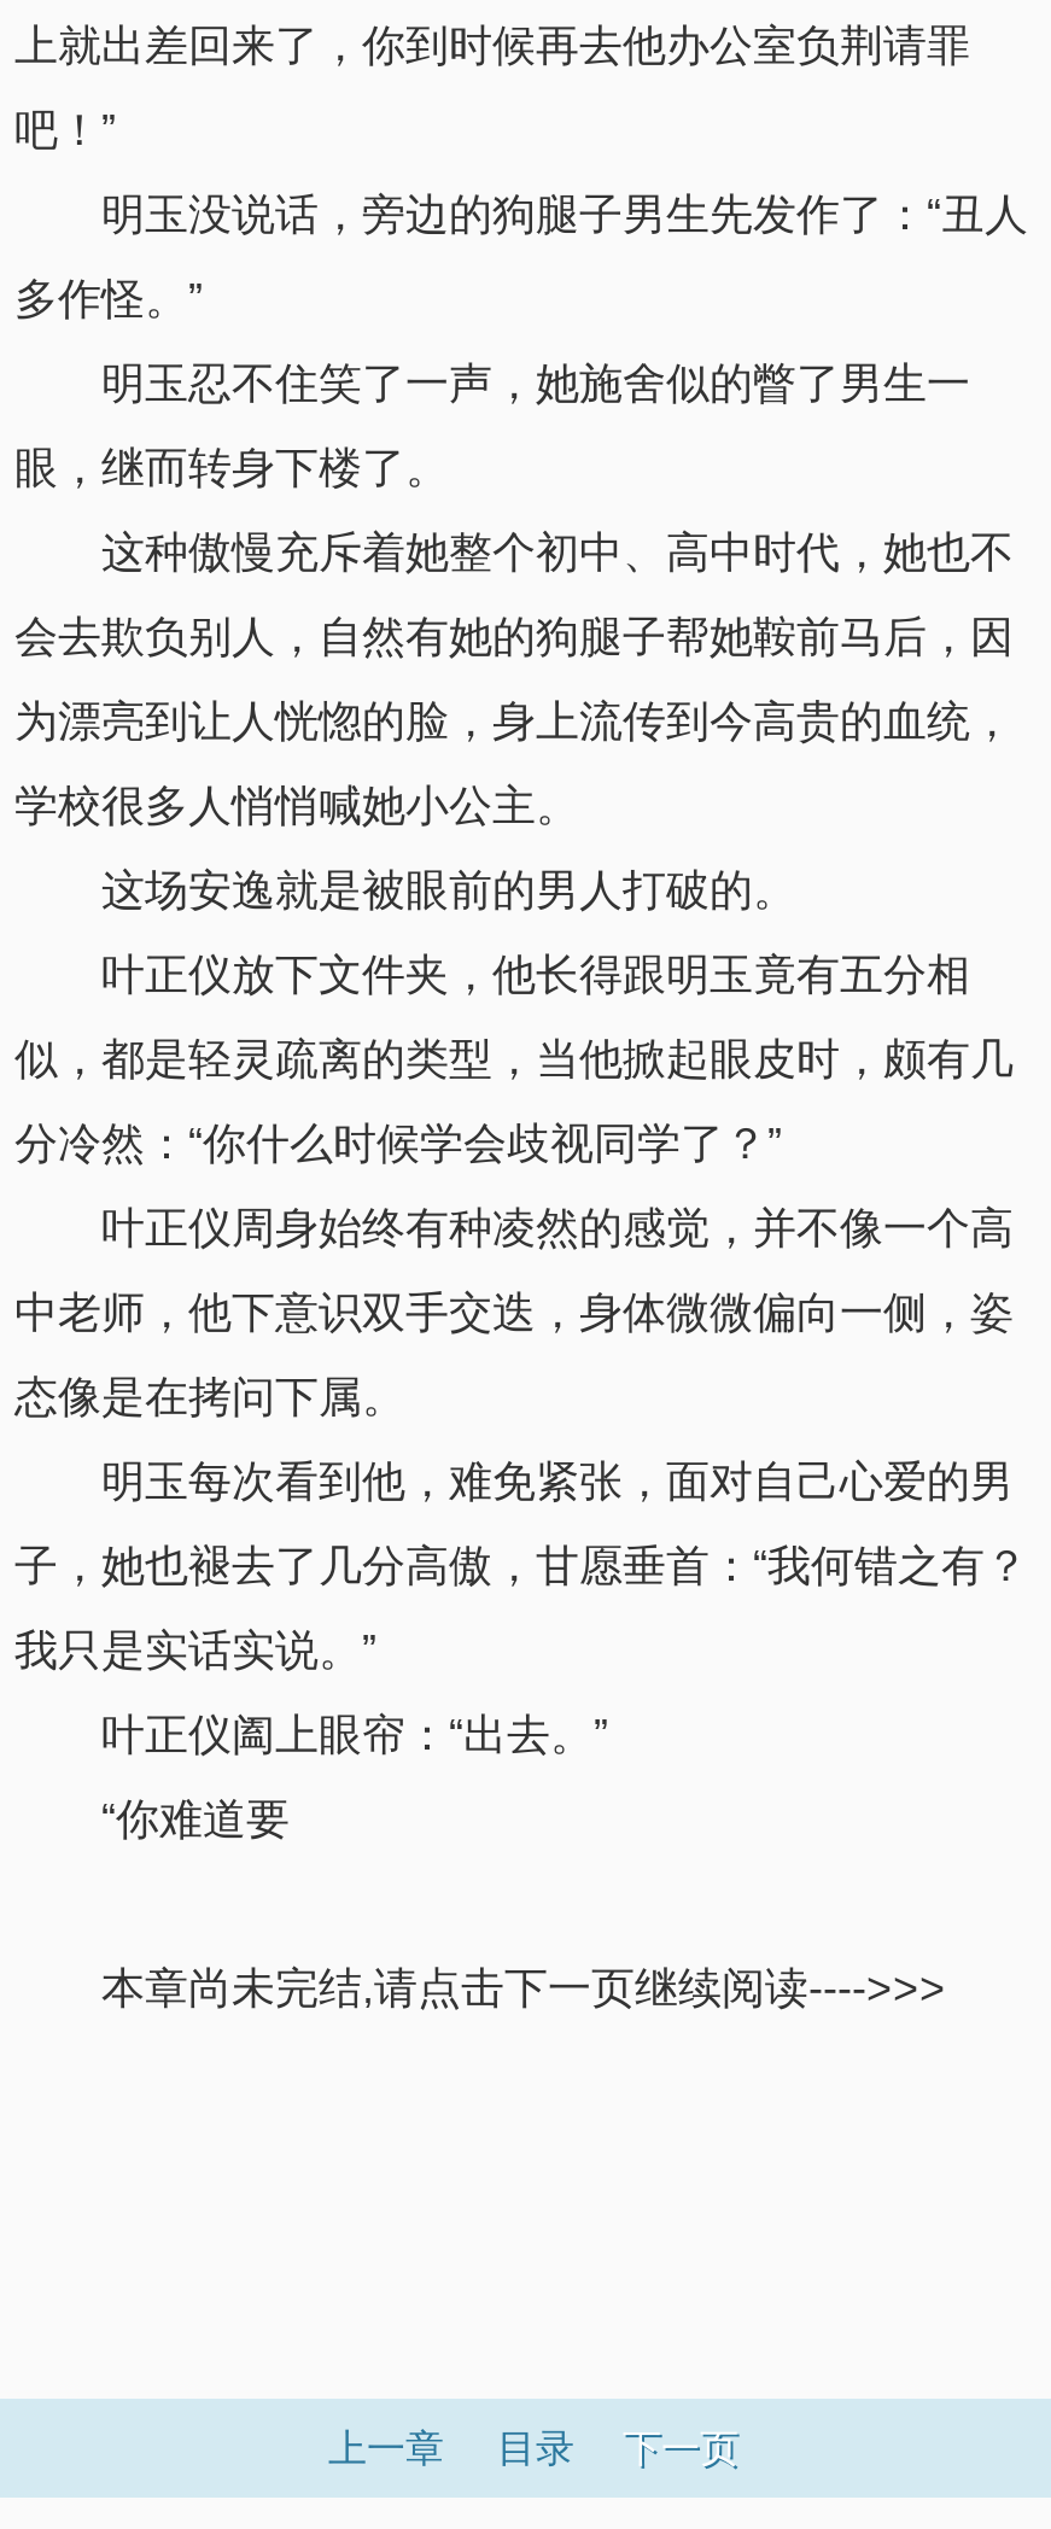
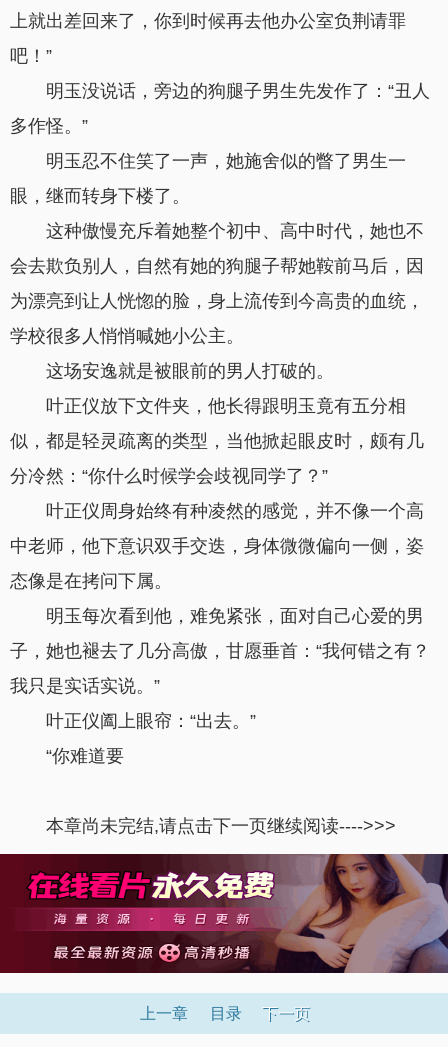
none -> [3,853,445,974] [image]

